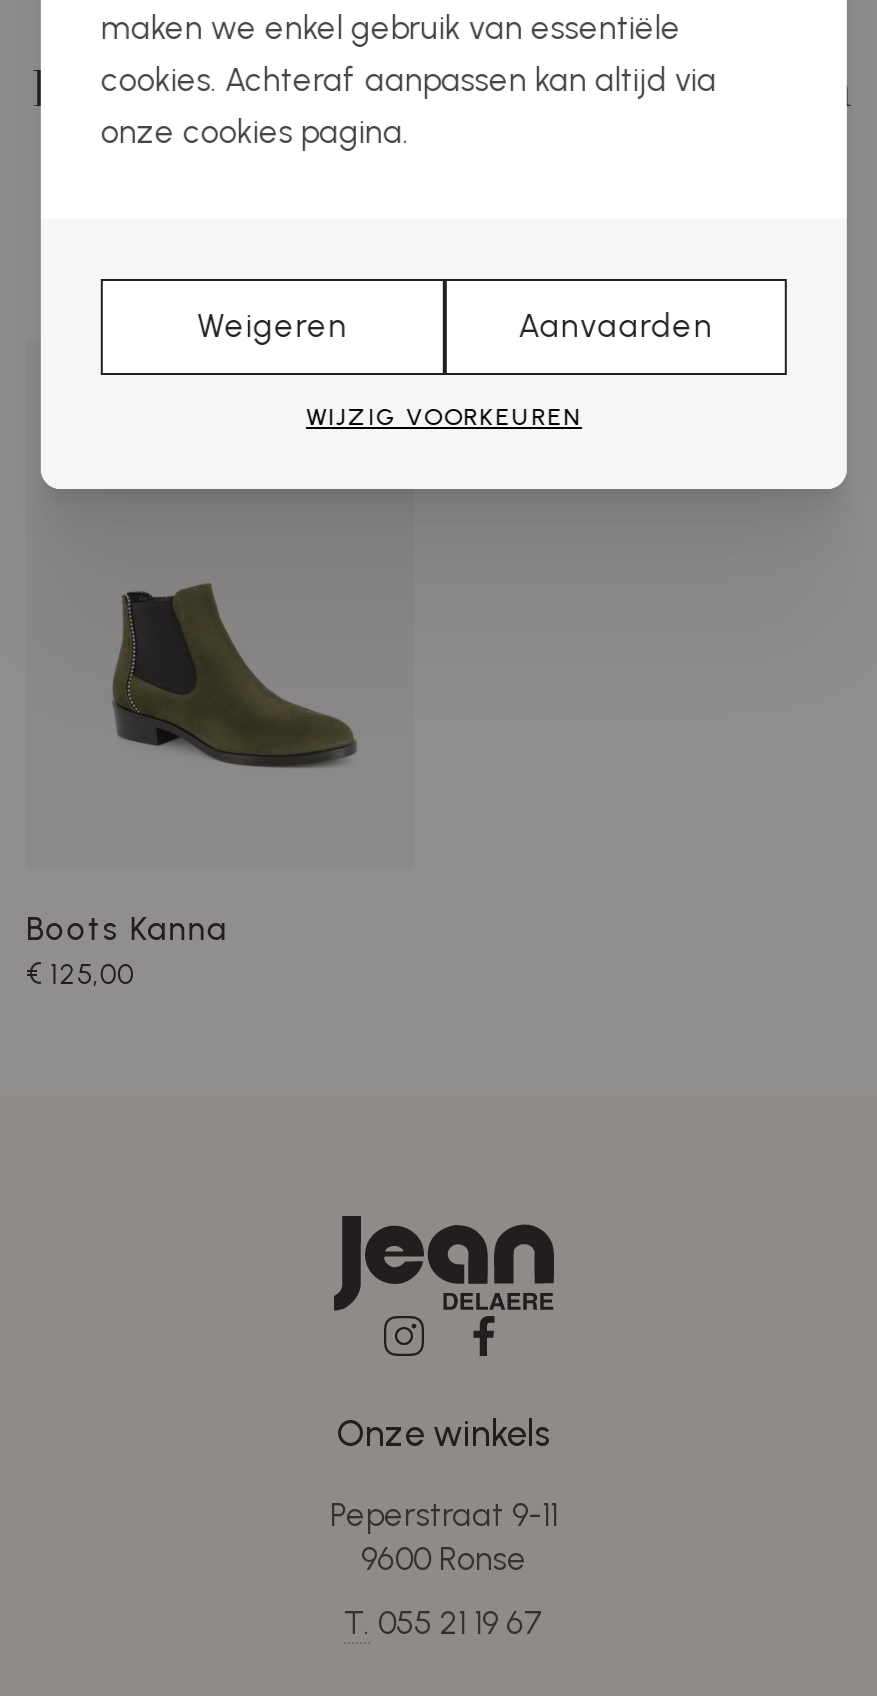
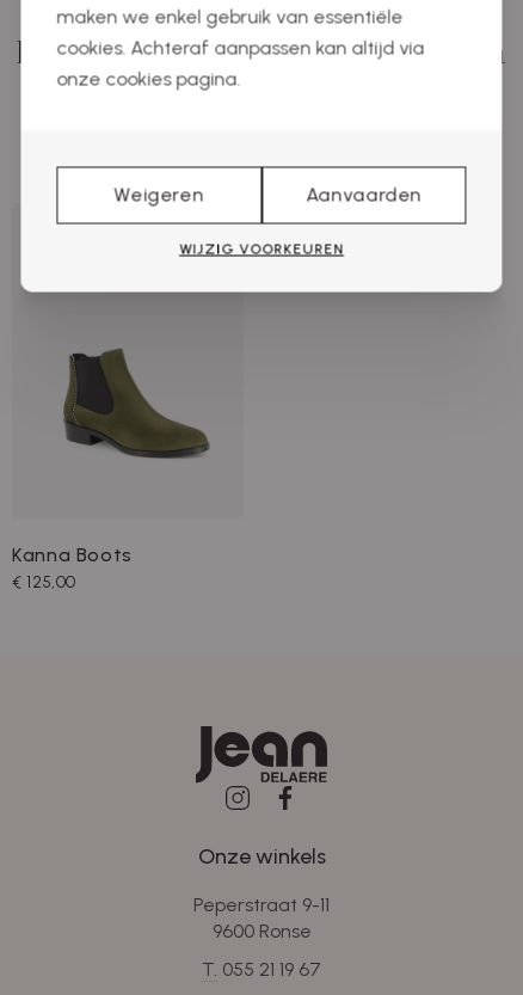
[26,910,228,948] Boots Kanna -> [12,543,133,566] Kanna Boots

